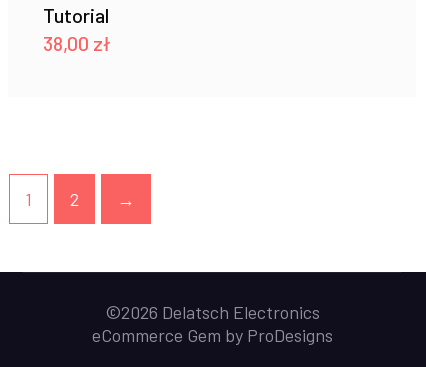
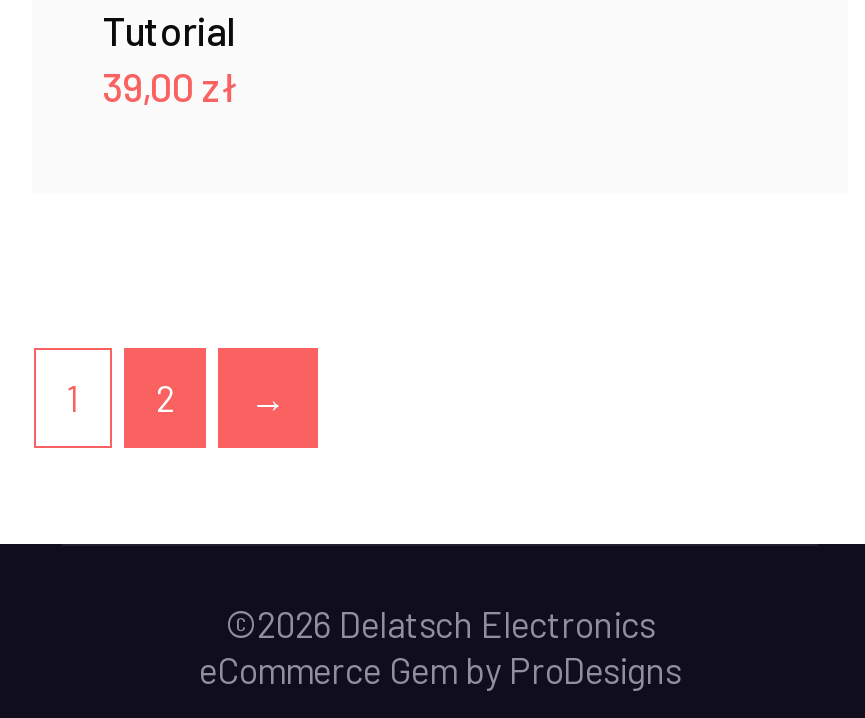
[43,31,111,55] 38,00 zł -> [102,62,238,110] 39,00 zł

